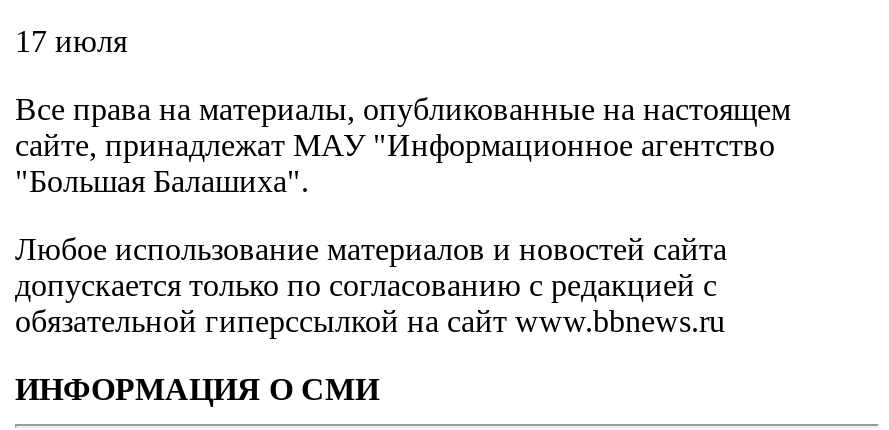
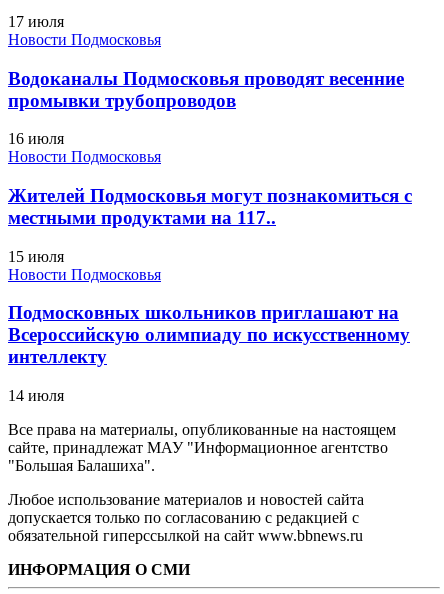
none -> [8,31,412,404] Новости Подмосковья | Водоканалы Подмосковья проводят весенние | промывки трубопроводов | 16 июля | Новости Подмосковья | Жителей Подмосковья могут познакомиться с | местными продуктами на 117.. | 15 июля | Новости Подмосковья | Подмосковных школьников приглашают на | Всероссийскую олимпиаду по искусственному | интеллекту | 14 июля

